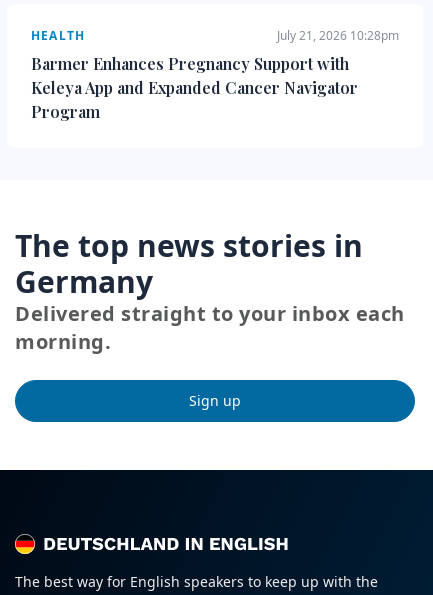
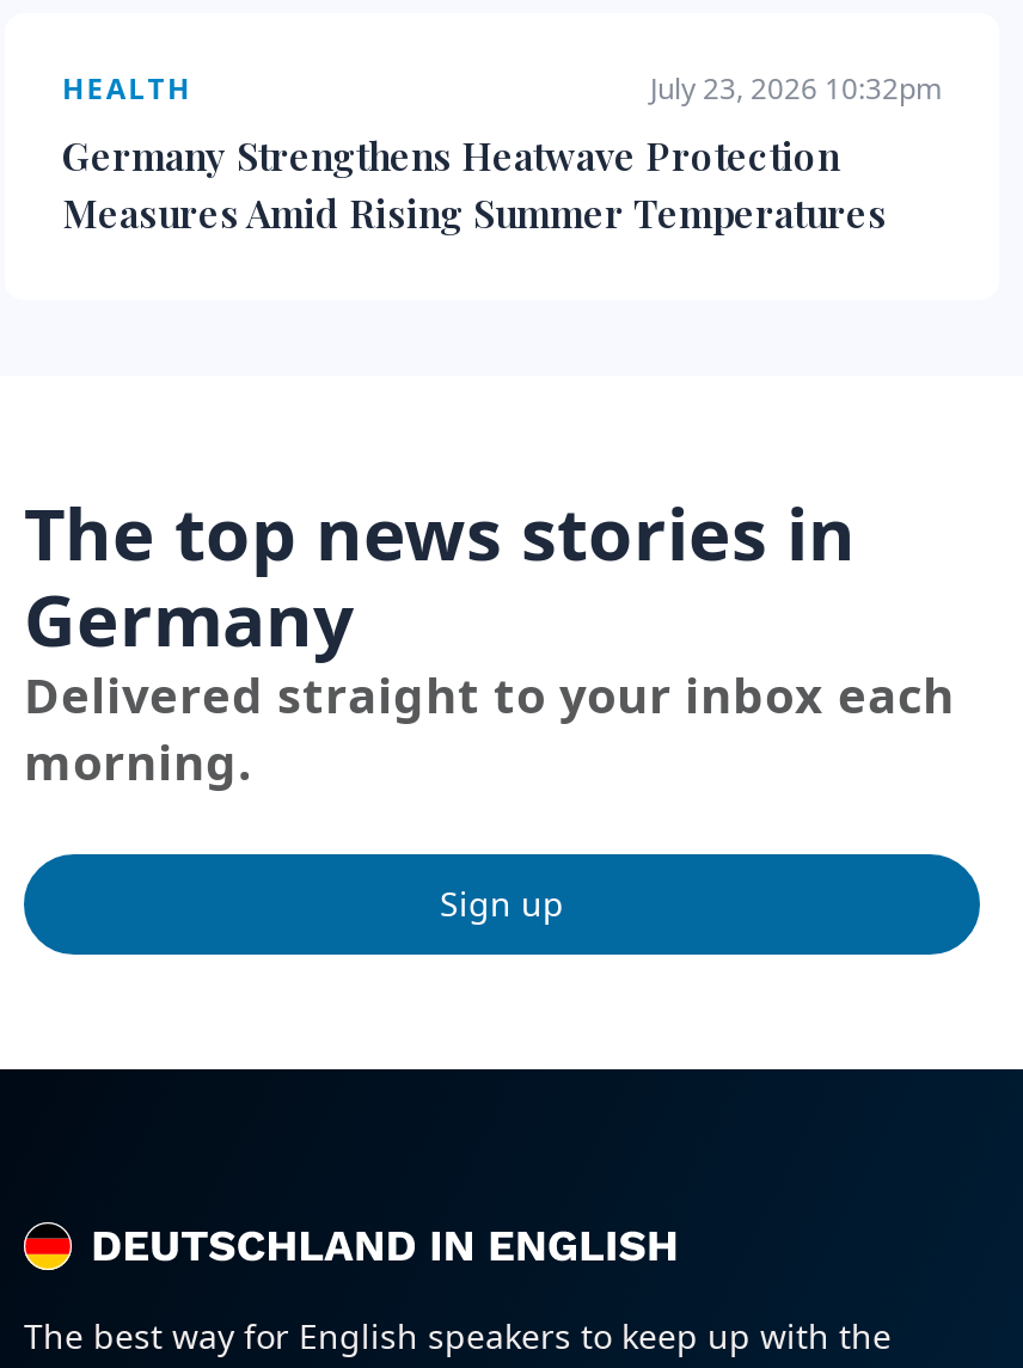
[31,27,399,122] July 21, 2026 10:28pm | Barmer Enhances Pregnancy Support with | Keleya App and Expanded Cancer Navigator | Program -> [62,68,942,238] July 23, 2026 10:32pm | Germany Strengthens Heatwave Protection | Measures Amid Rising Summer Temperatures

